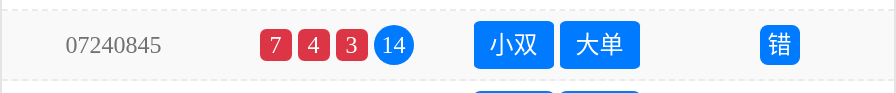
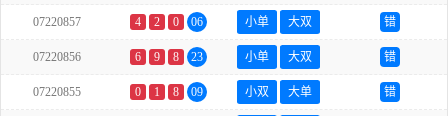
[66,31,282,59] 07240845 | 7 -> [33,15,81,29] 07220857
[346,31,406,59] 3 | 14 -> [33,15,396,99] 2 | 0 | 06 | 小单 | 大双 | 错 | 07220856 | 6 | 9 | 8 | 23 | 小单 | 大双 | 错 | 07220855 | 0 | 1 | 8 | 09

